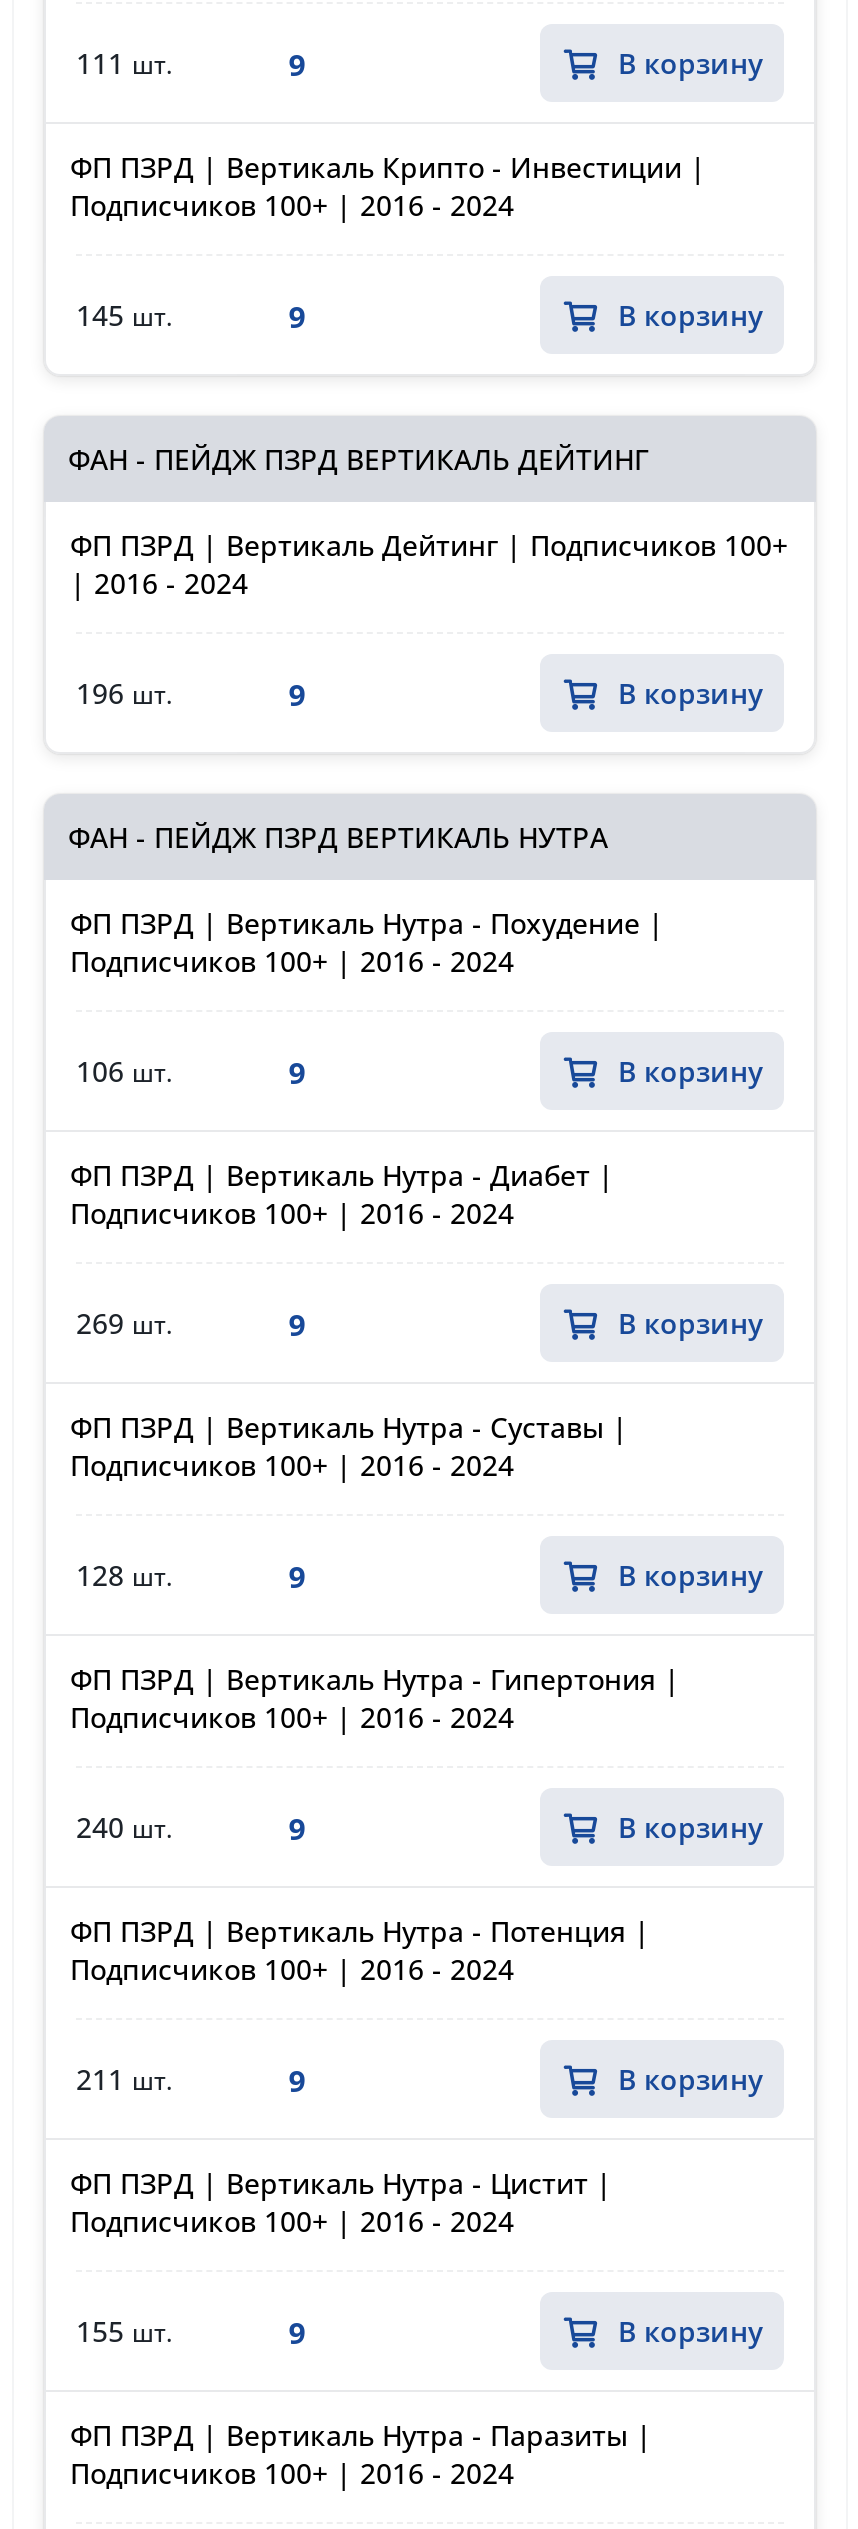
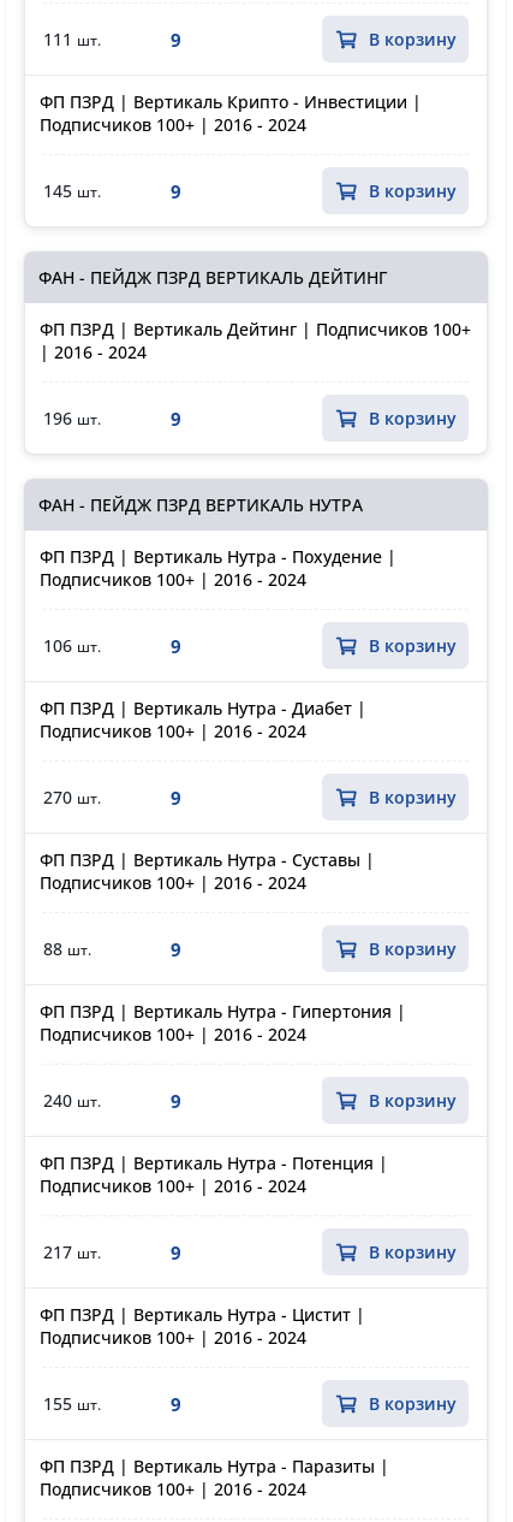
[76,1304,172,1342] 269 шт. -> [43,786,101,809] 270 шт.
[76,1556,172,1594] 128 шт. -> [43,937,91,960] 88 шт.
[76,2060,172,2098] 211 шт. -> [43,1240,101,1263] 217 шт.

